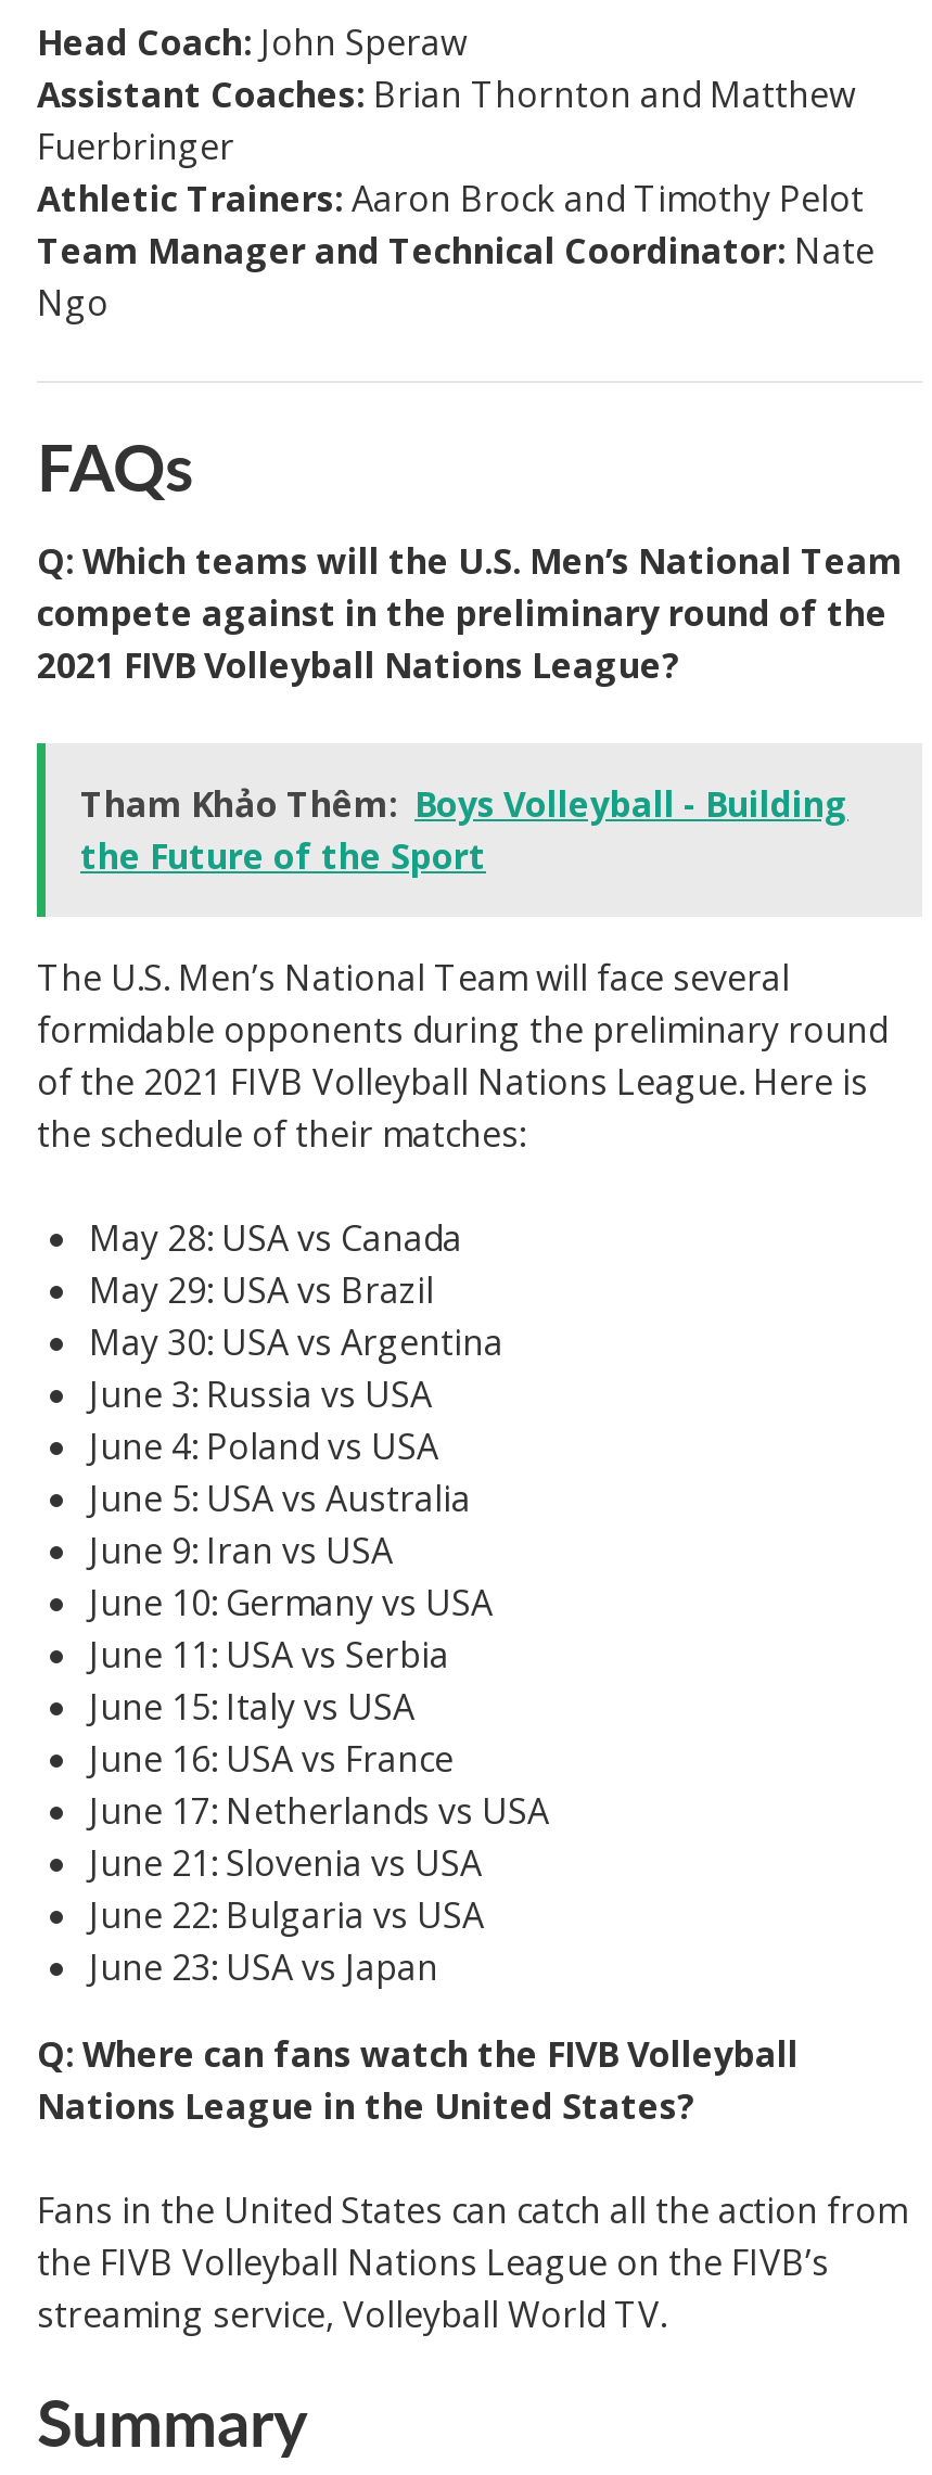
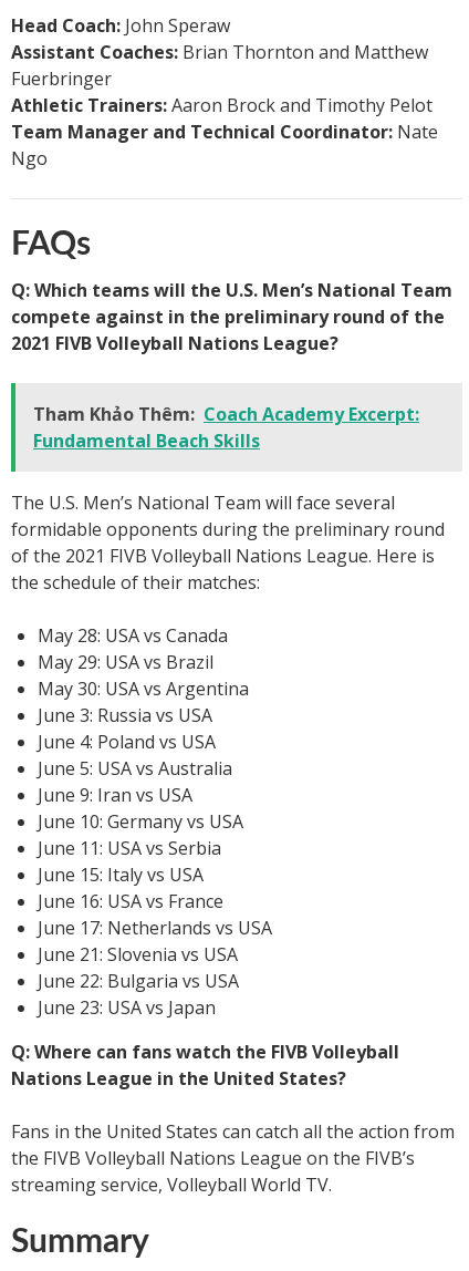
[80,780,848,880] Tham Khảo Thêm: Boys Volleyball - Building | the Future of the Sport -> [33,402,419,453] Tham Khảo Thêm: Coach Academy Excerpt: | Fundamental Beach Skills

